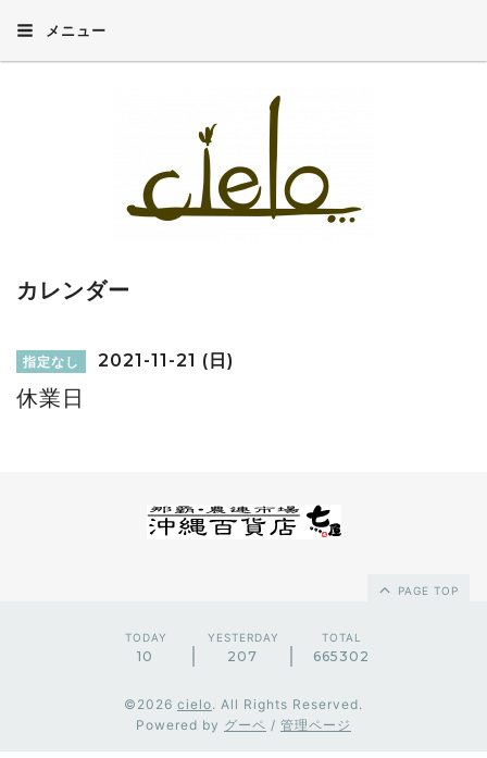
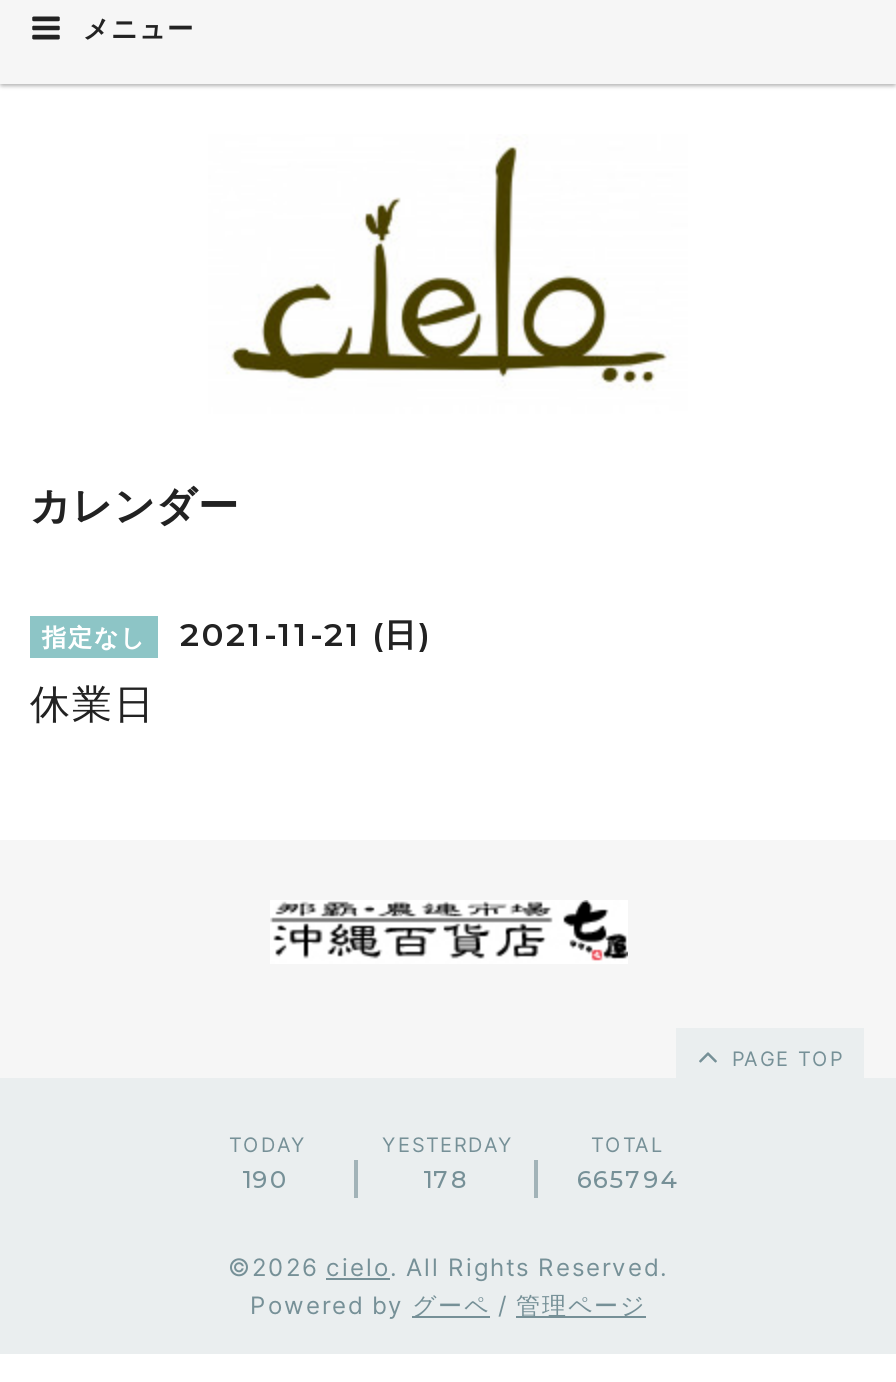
[136,648,153,664] 10 -> [242,1164,290,1194] 190
[227,648,258,664] 207 -> [423,1164,469,1194] 178
[313,648,370,664] 665302 -> [577,1164,679,1194] 665794

